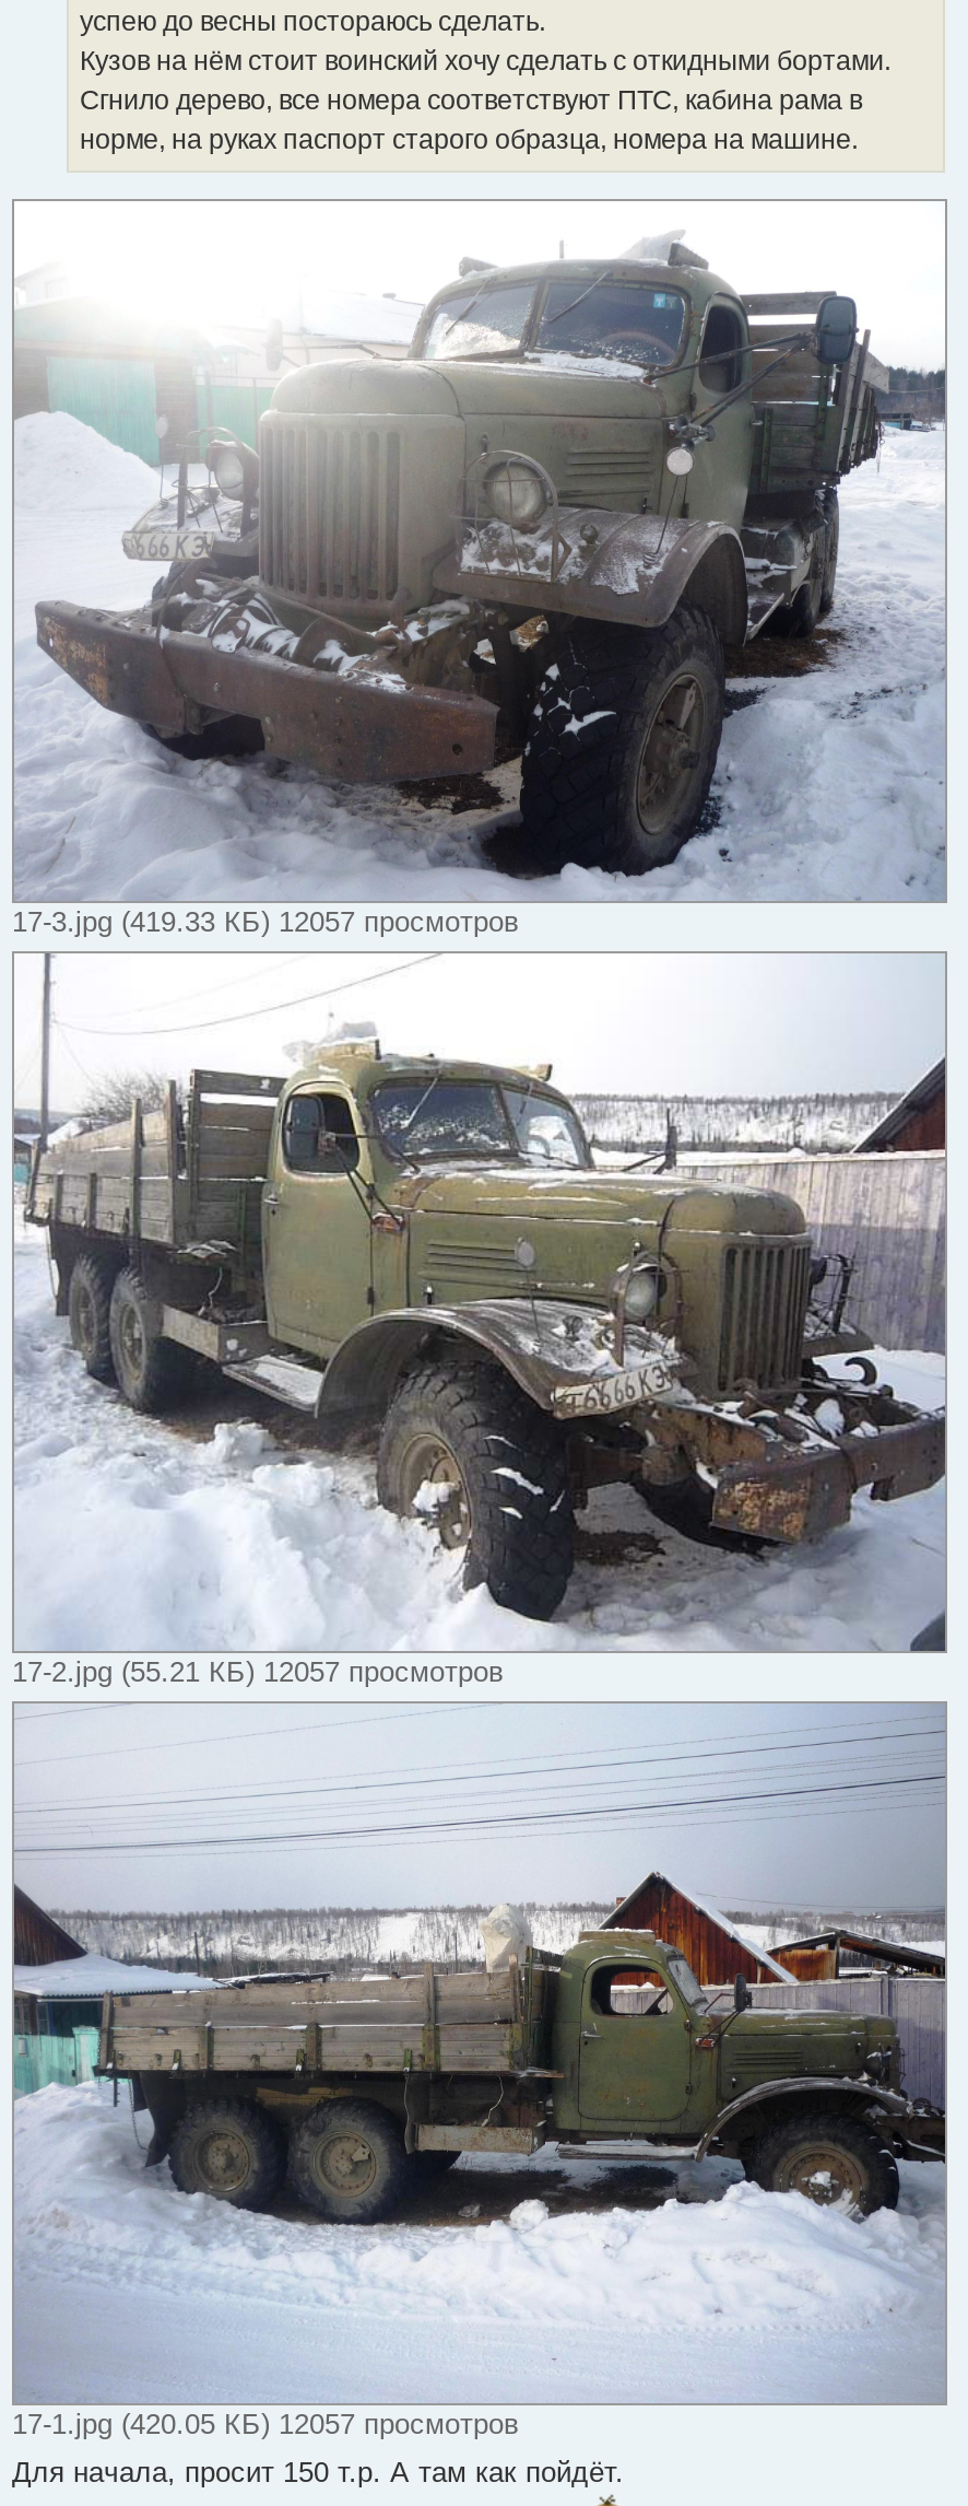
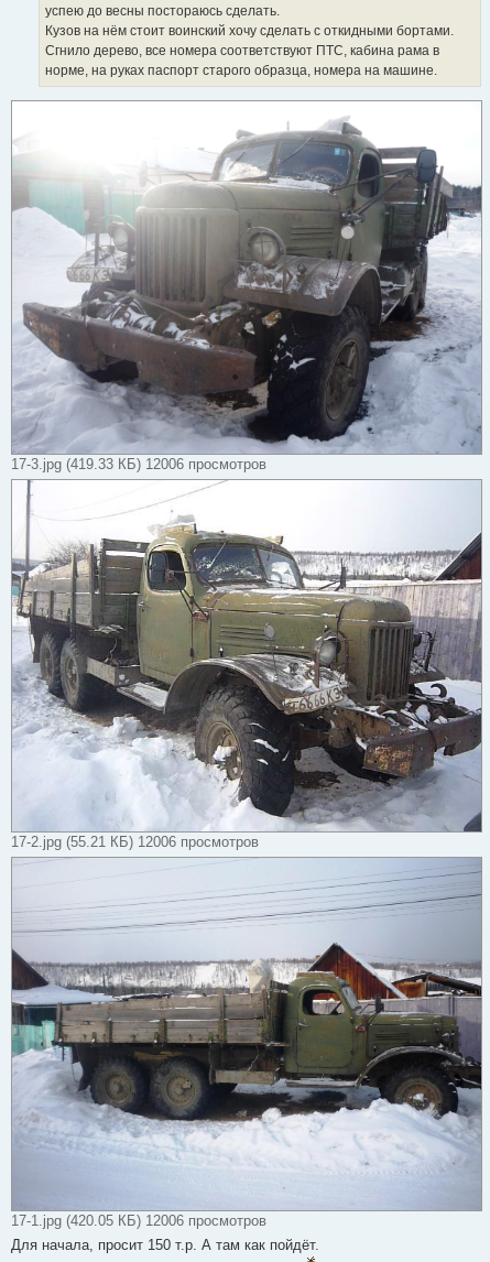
[12,905,519,938] 17-3.jpg (419.33 КБ) 12057 просмотров -> [11,456,266,472] 17-3.jpg (419.33 КБ) 12006 просмотров
[12,1656,504,1689] 17-2.jpg (55.21 КБ) 12057 просмотров -> [11,834,259,850] 17-2.jpg (55.21 КБ) 12006 просмотров
[12,2407,519,2440] 17-1.jpg (420.05 КБ) 12057 просмотров -> [11,1212,266,1229] 17-1.jpg (420.05 КБ) 12006 просмотров

